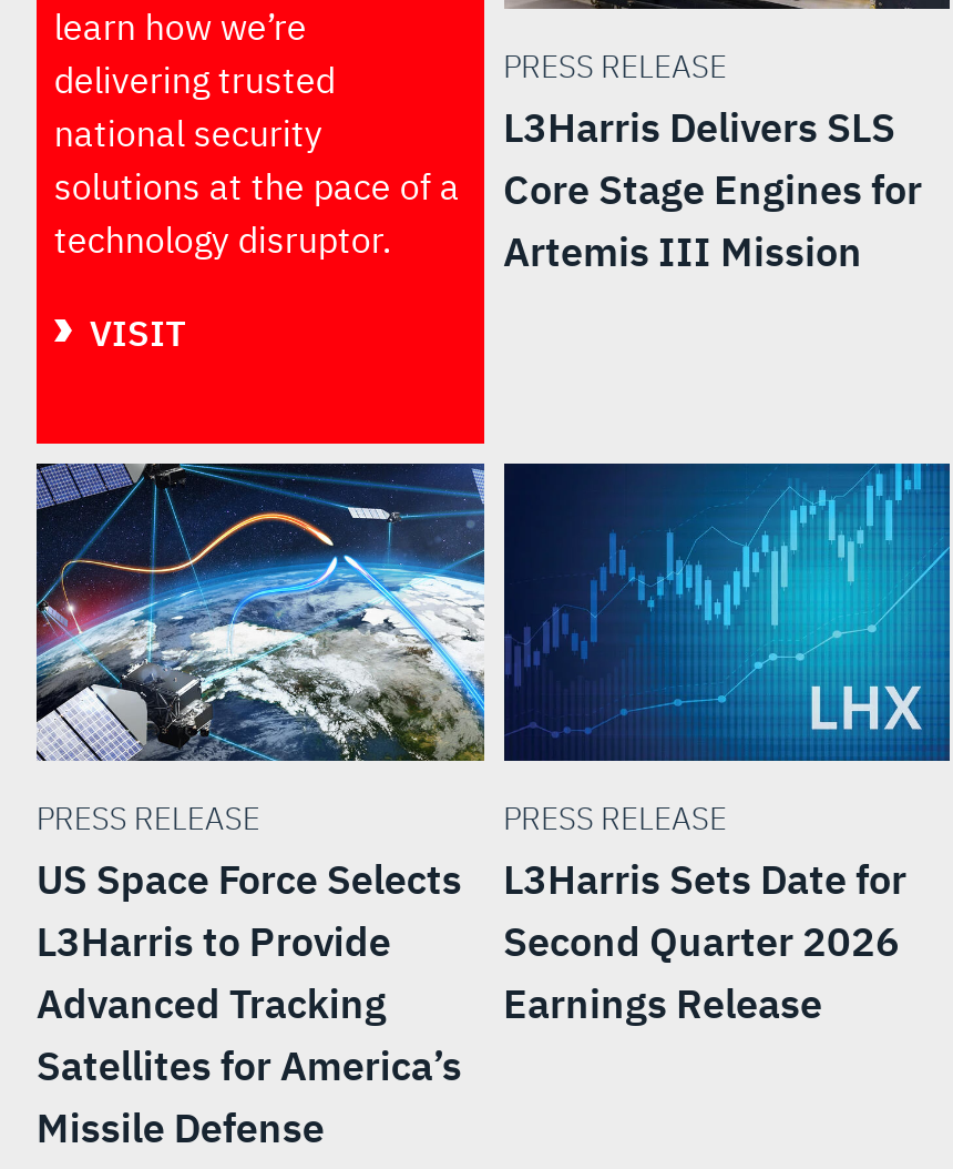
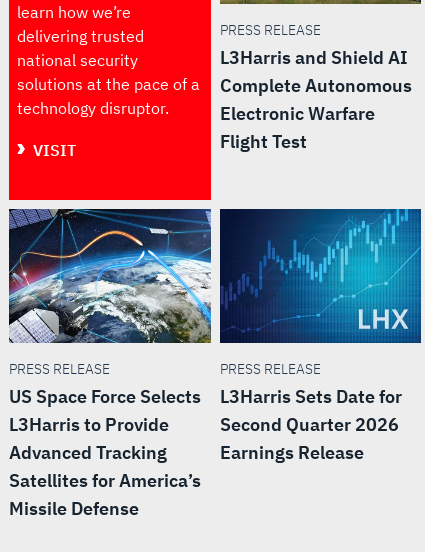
[503,103,922,278] L3Harris Delivers SLS | Core Stage Engines for | Artemis III Mission -> [219,46,411,153] L3Harris and Shield AI | Complete Autonomous | Electronic Warfare | Flight Test

